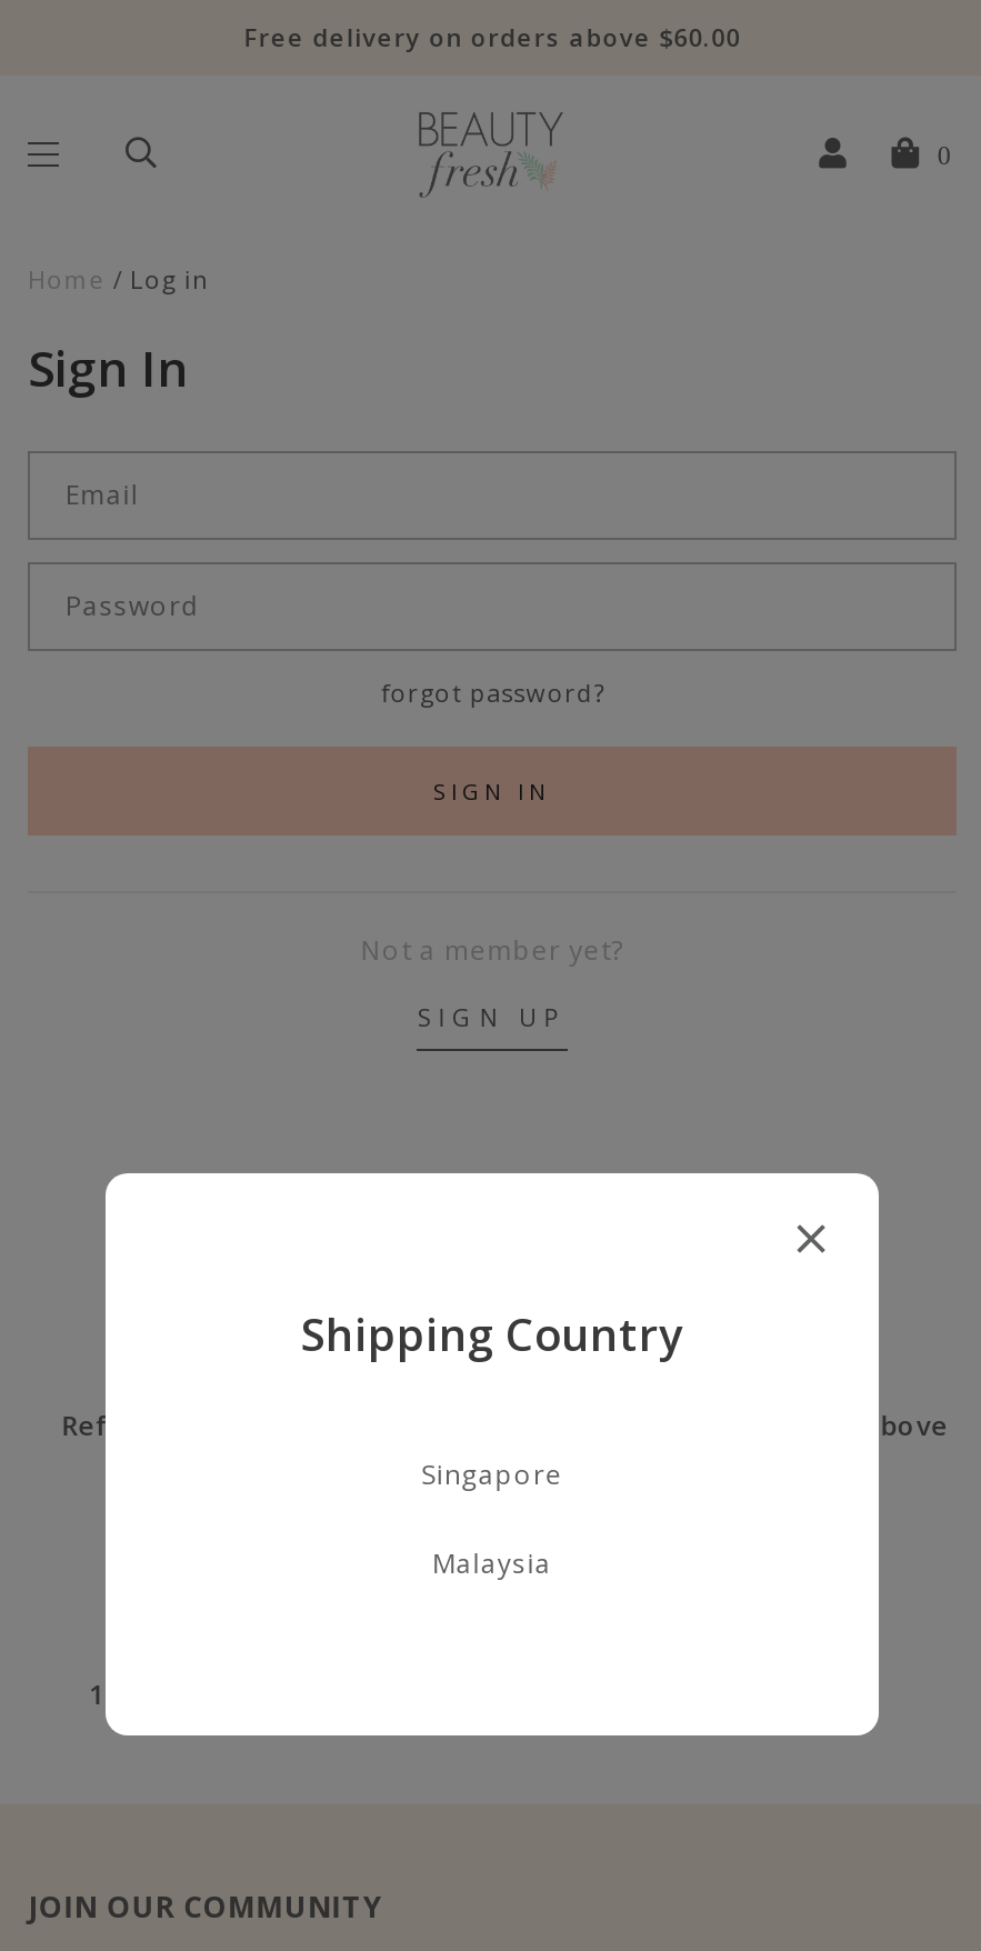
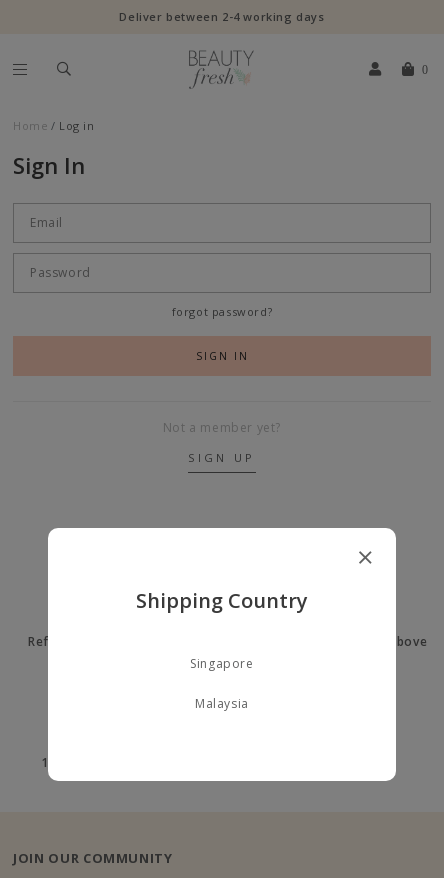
[244,20,741,53] Free delivery on orders above $60.00 -> [119,9,325,24] Deliver between 2-4 working days

